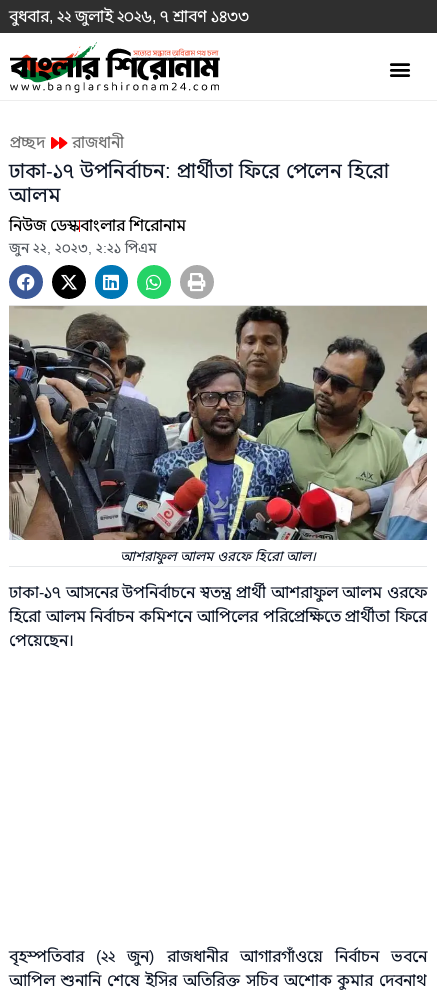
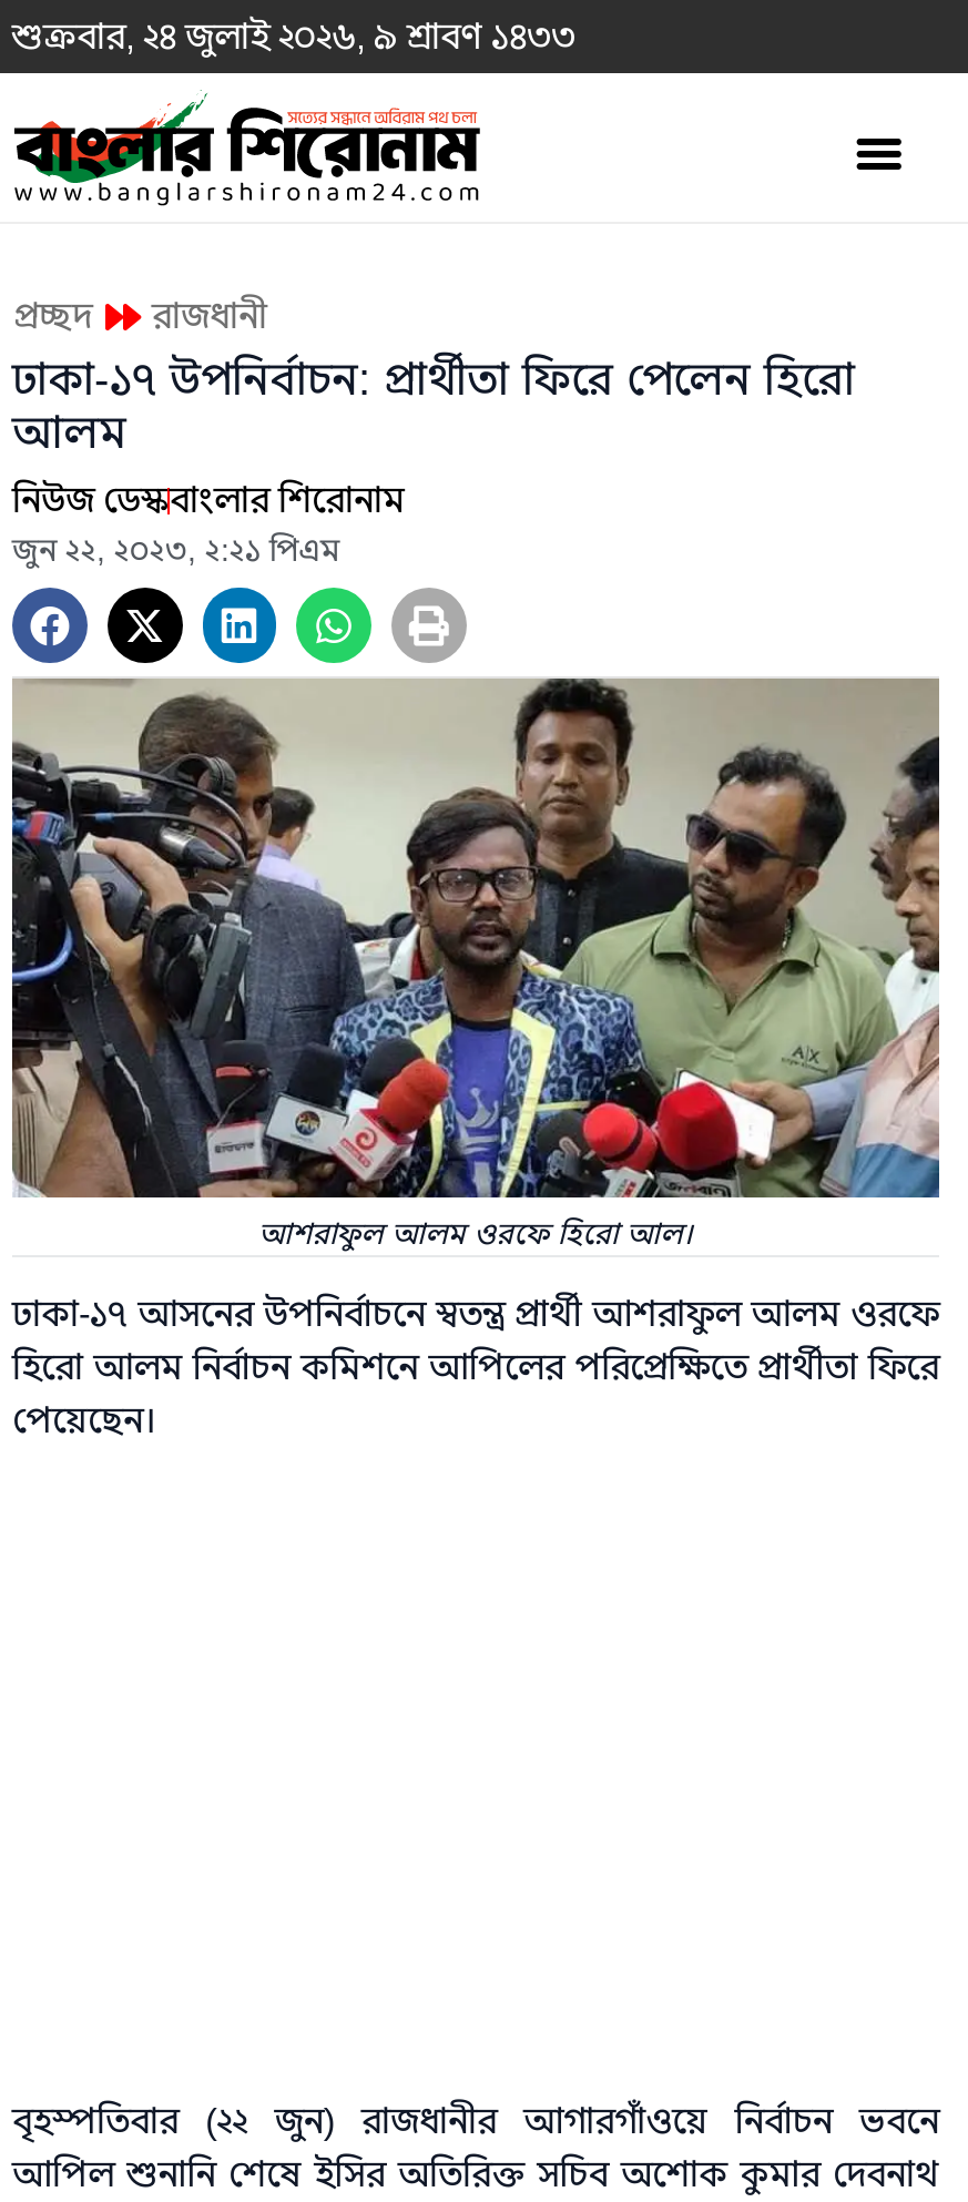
[9,7,249,27] বুধবার, ২২ জুলাই ২০২৬, ৭ শ্রাবণ ১৪৩৩ -> [12,16,575,60] শুক্রবার, ২৪ জুলাই ২০২৬, ৯ শ্রাবণ ১৪৩৩

